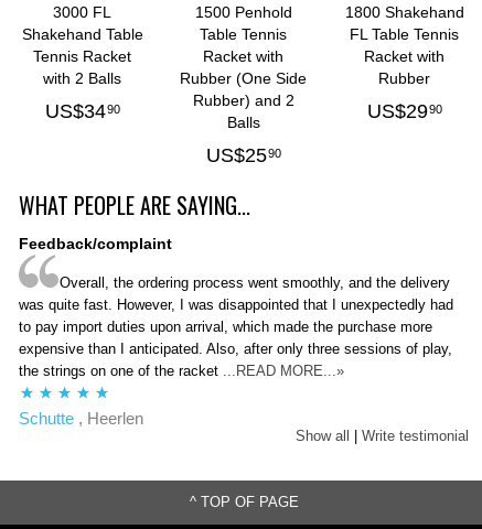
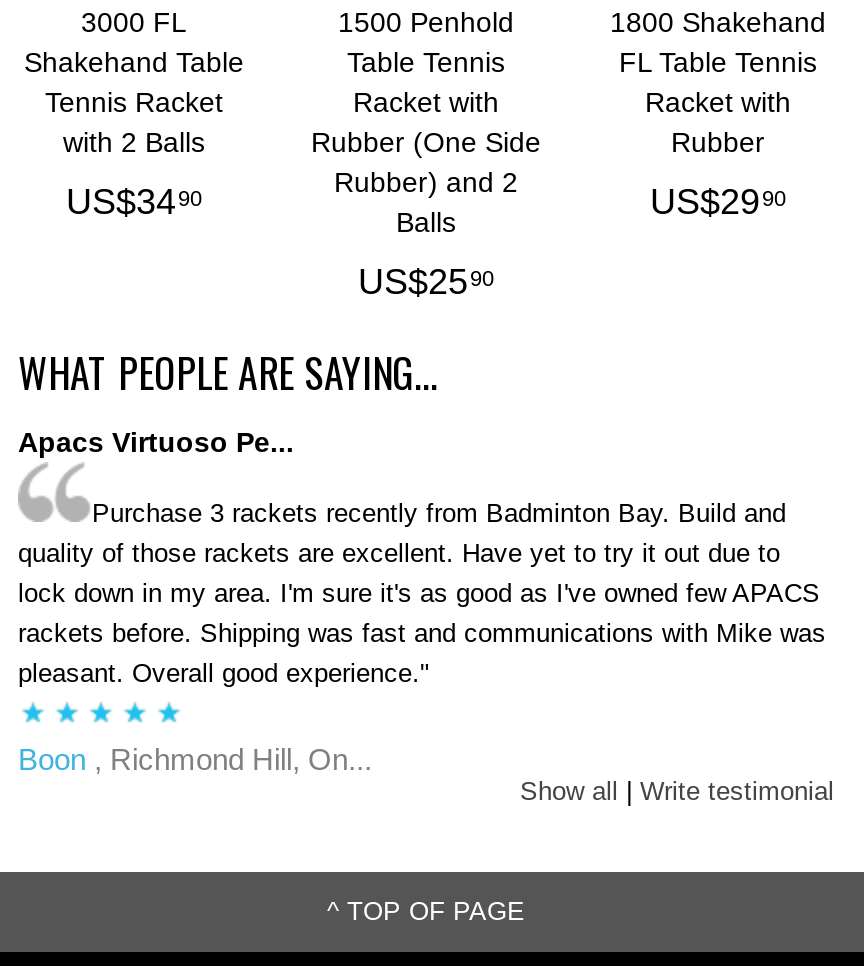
[19,235,172,253] Feedback/complaint -> [18,427,294,459] Apacs Virtuoso Pe...
[19,275,453,379] Overall, the ordering process went smoothly, and the delivery | was quite fast. However, I was disappointed that I unexpectedly had | to pay import duties upon arrival, which made the purchase more | expensive than I anticipated. Also, after only three sessions of play, | the strings on one of the racket...READ MORE...» -> [18,499,826,689] Purchase 3 rackets recently from Badminton Bay. Build and | quality of those rackets are excellent. Have yet to try it out due to | lock down in my area. I'm sure it's as good as I've owned few APACS | rackets before. Shipping was fast and communications with Mike was | pleasant. Overall good experience."
[19,409,143,428] Schutte , Heerlen -> [18,743,372,777] Boon , Richmond Hill, On...

